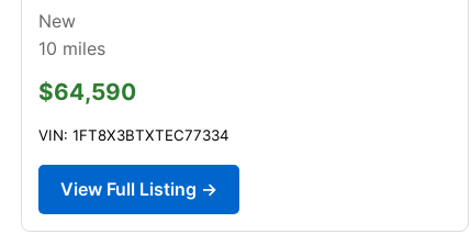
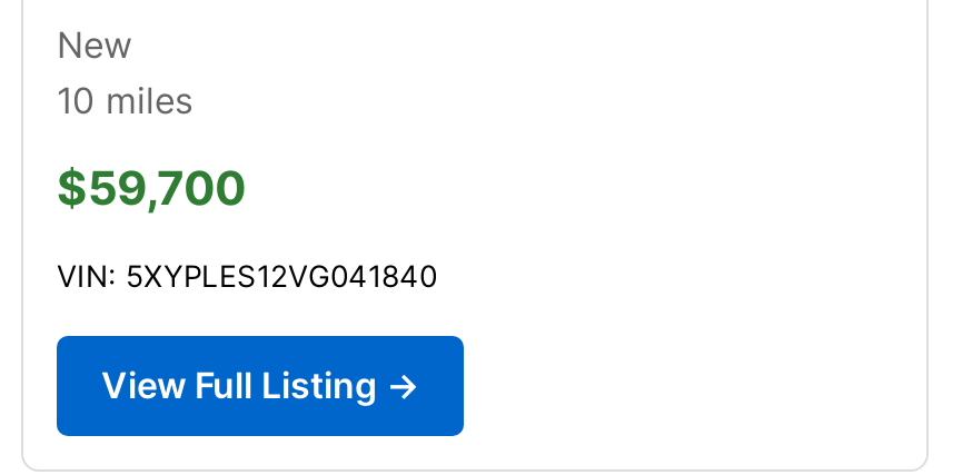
[38,78,136,105] $64,590 -> [57,160,246,216] $59,700
[38,126,229,144] VIN: 1FT8X3BTXTEC77334 -> [57,258,437,293] VIN: 5XYPLES12VG041840

